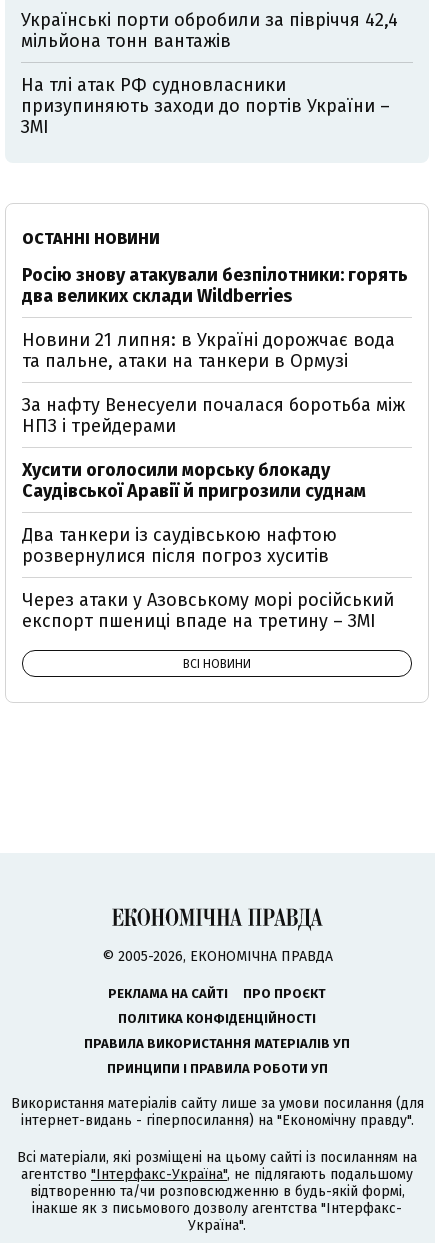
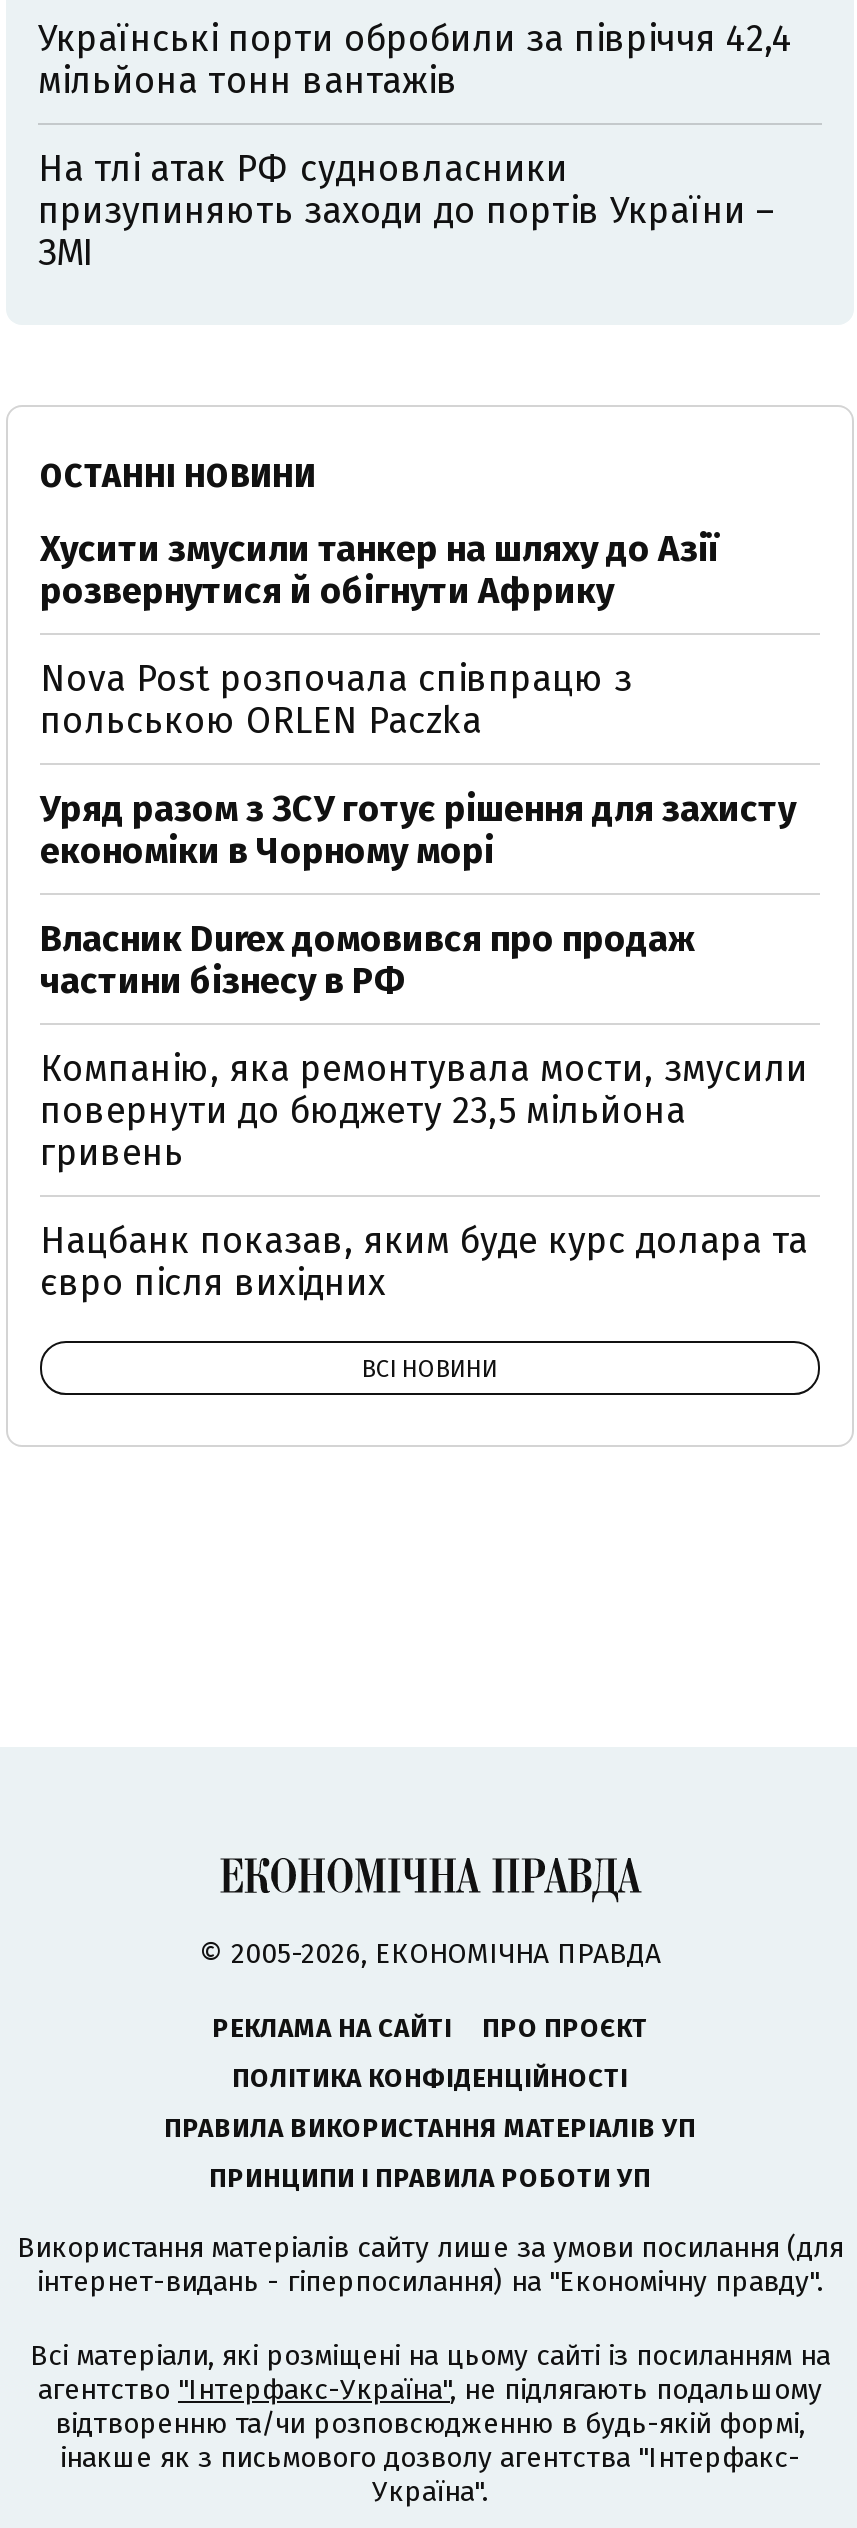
[22,264,408,307] Росію знову атакували безпілотники: горять | два великих склади Wildberries -> [40,527,718,613] Хусити змусили танкер на шляху до Азії | розвернутися й обігнути Африку
[22,329,395,372] Новини 21 липня: в Україні дорожчає вода | та пальне, атаки на танкери в Ормузі -> [40,657,632,743] Nova Post розпочала співпрацю з | польською ORLEN Paczka
[22,394,405,437] За нафту Венесуели почалася боротьба між | НПЗ і трейдерами -> [40,787,796,873] Уряд разом з ЗСУ готує рішення для захисту | економіки в Чорному морі
[22,459,366,502] Хусити оголосили морську блокаду | Саудівської Аравії й пригрозили суднам -> [40,917,698,1003] Власник Durex домовився про продаж | частини бізнесу в РФ
[22,524,337,567] Два танкери із саудівською нафтою | розвернулися після погроз хуситів -> [40,1047,808,1175] Компанію, яка ремонтувала мости, змусили | повернути до бюджету 23,5 мільйона | гривень
[22,589,394,632] Через атаки у Азовському морі російський | експорт пшениці впаде на третину – ЗМІ -> [40,1219,808,1305] Нацбанк показав, яким буде курс долара та | євро після вихідних

